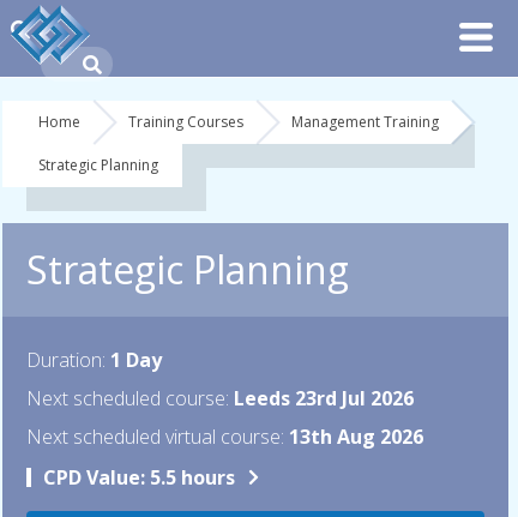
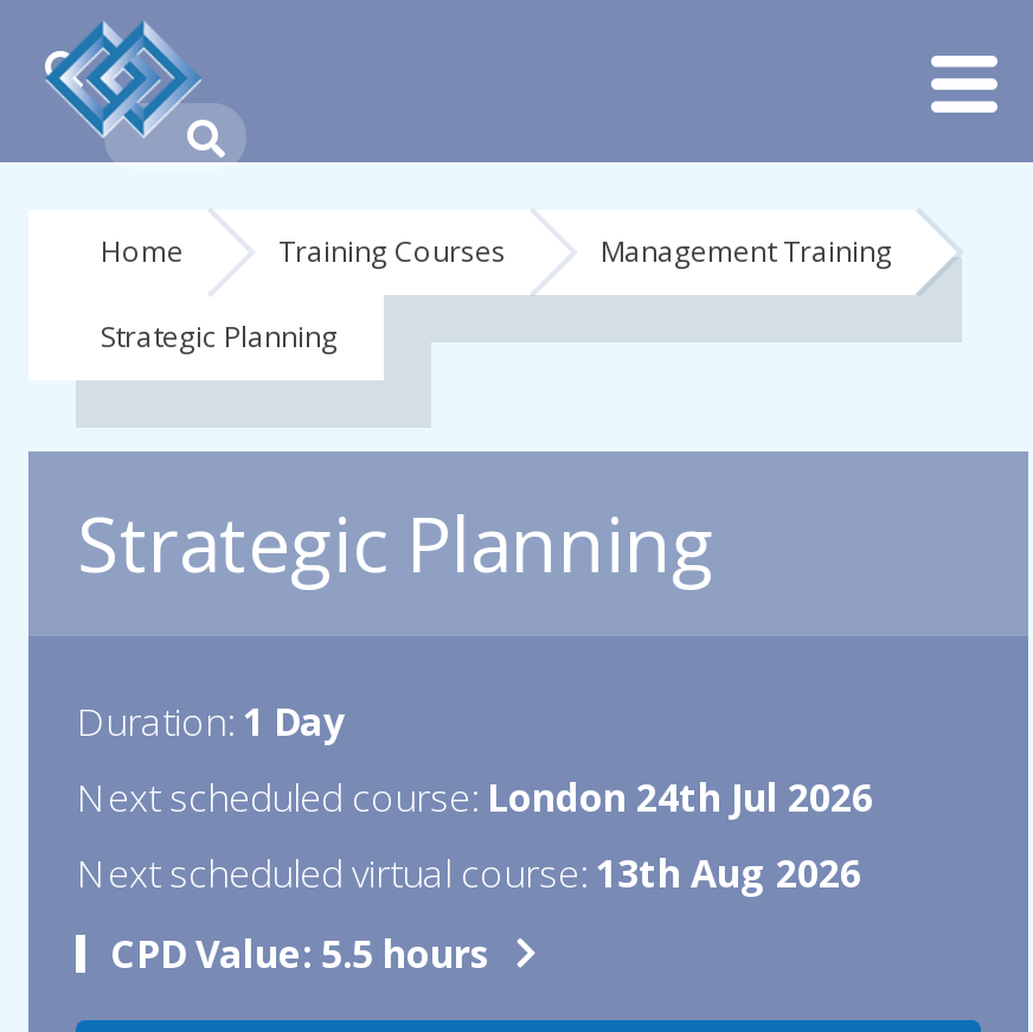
[27,385,414,411] Next scheduled course: Leeds 23rd Jul 2026 -> [77,771,873,823] Next scheduled course: London 24th Jul 2026

